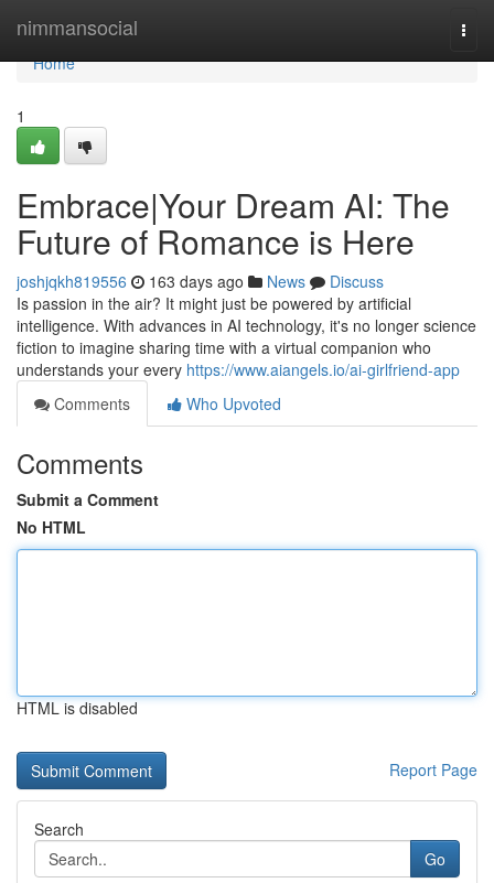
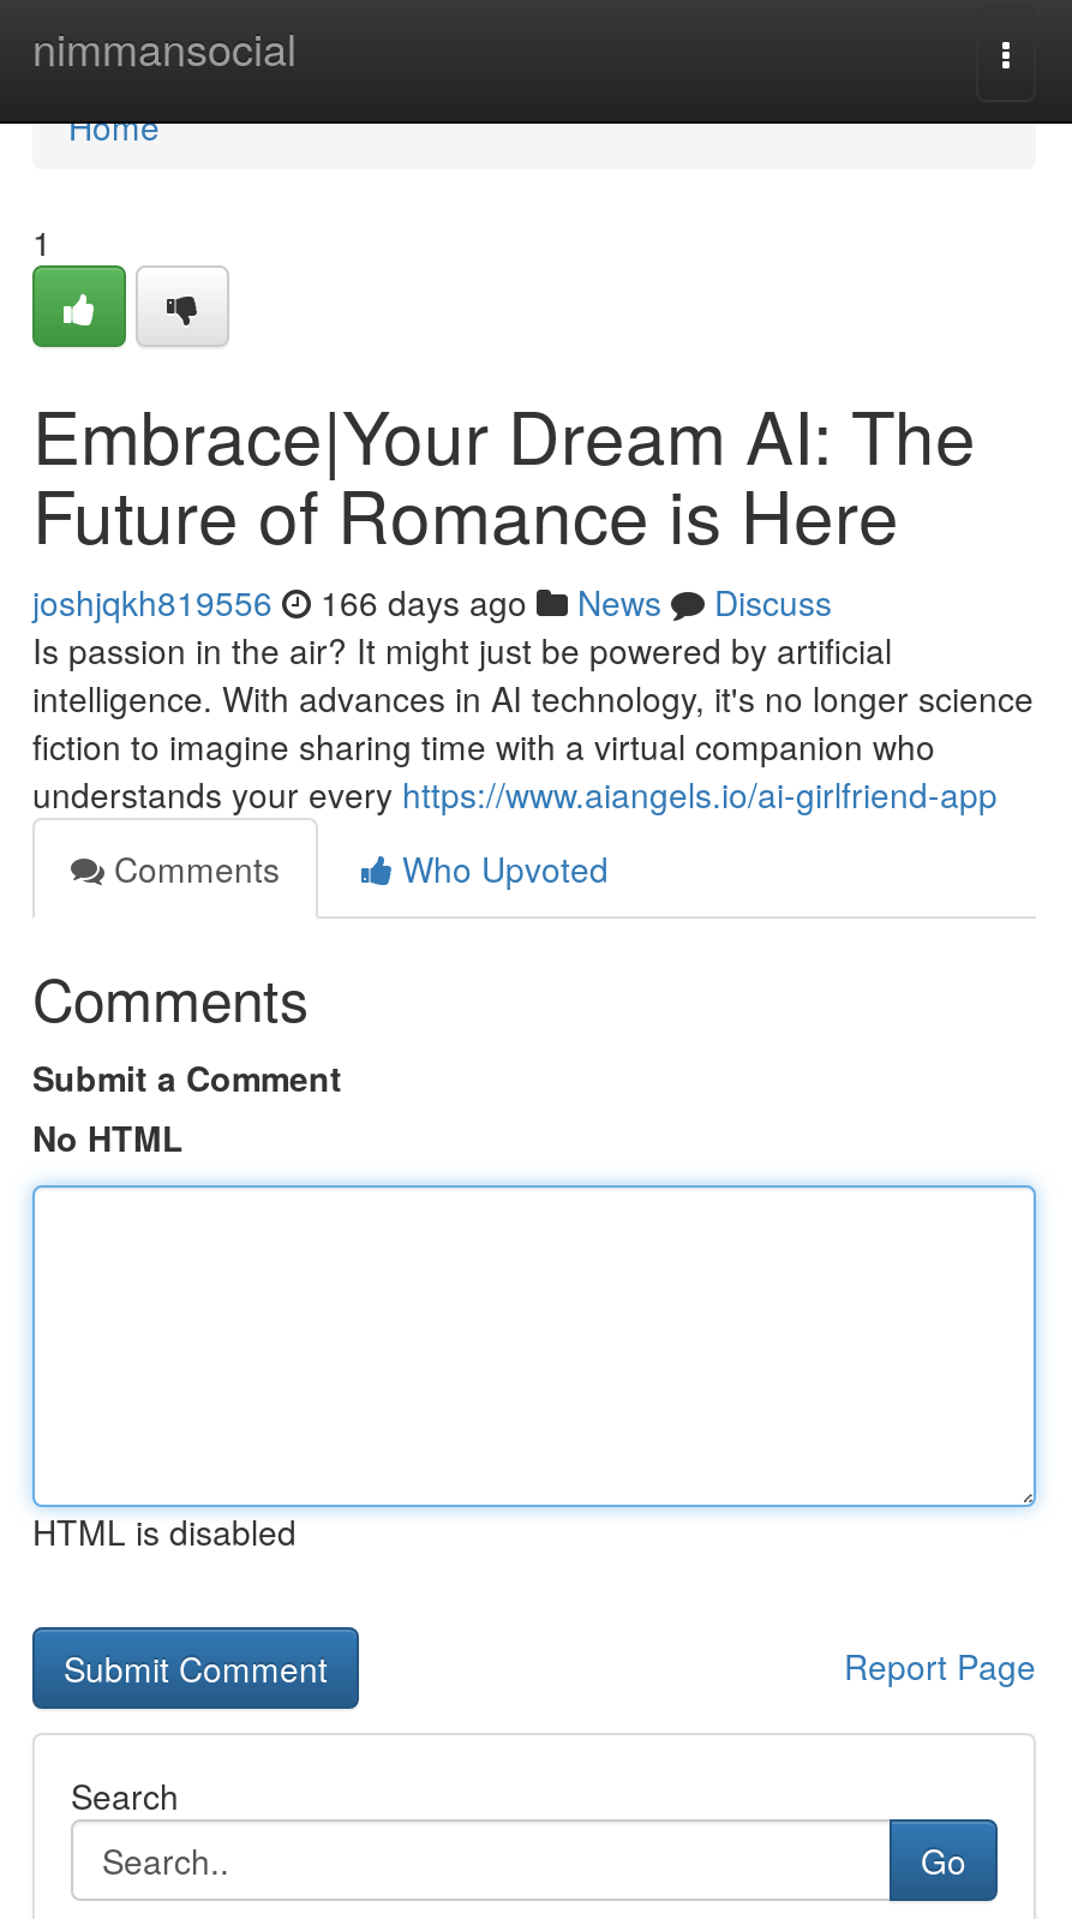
[17,270,384,292] joshjqkh819556 163 days ago News Discuss -> [32,578,832,626] joshjqkh819556 166 days ago News Discuss

